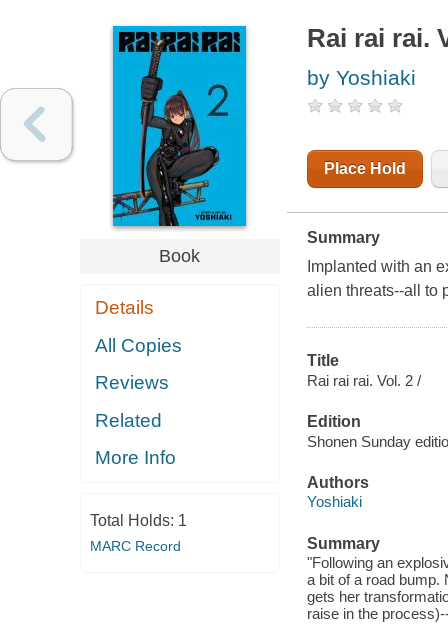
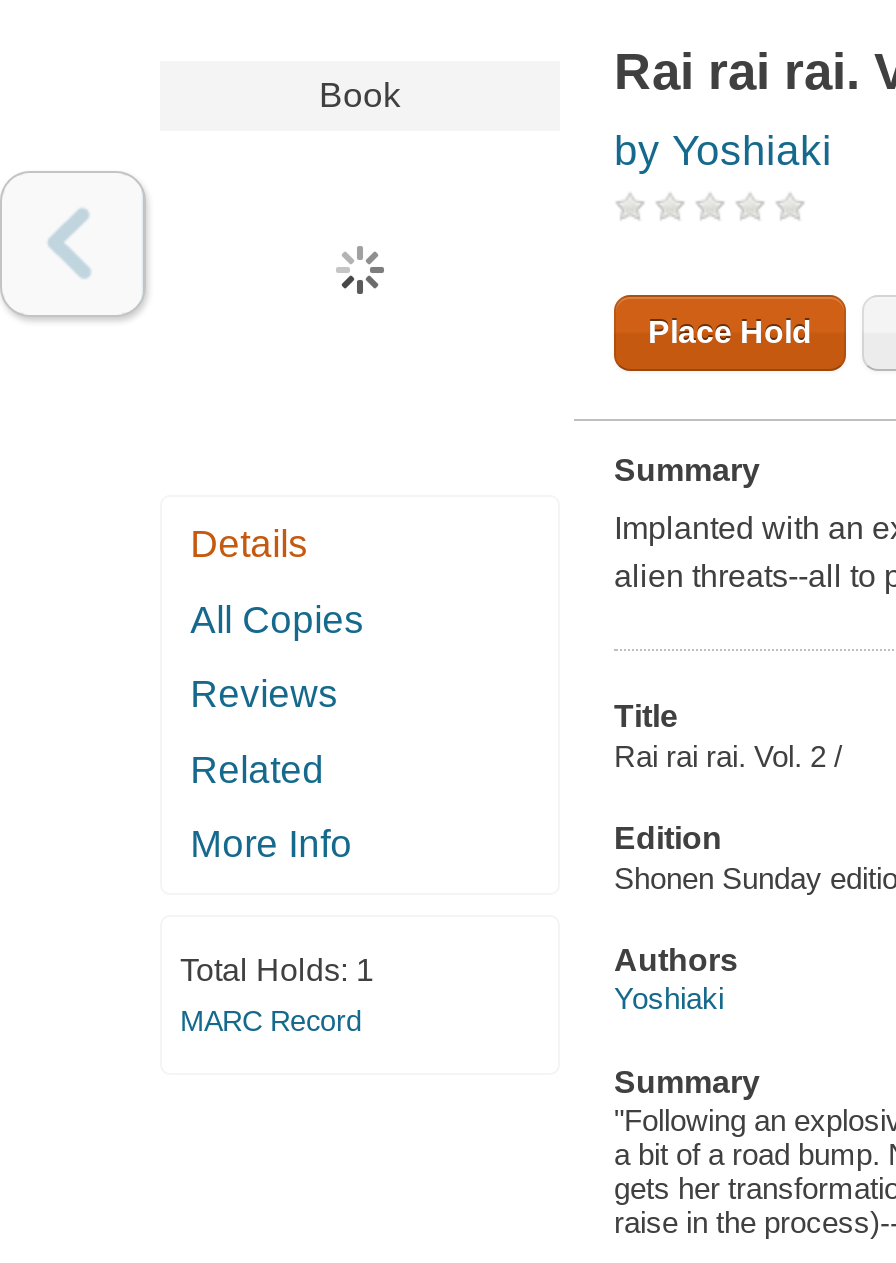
[111,25,248,229] [image] -> none
moved [159,246,200,266] -> [319,75,401,115]: Book
moved [90,297,187,554] -> [180,523,374,1036]: Details | All Copies | Reviews | Related | More Info | Total Holds: 1 | MARC Record

